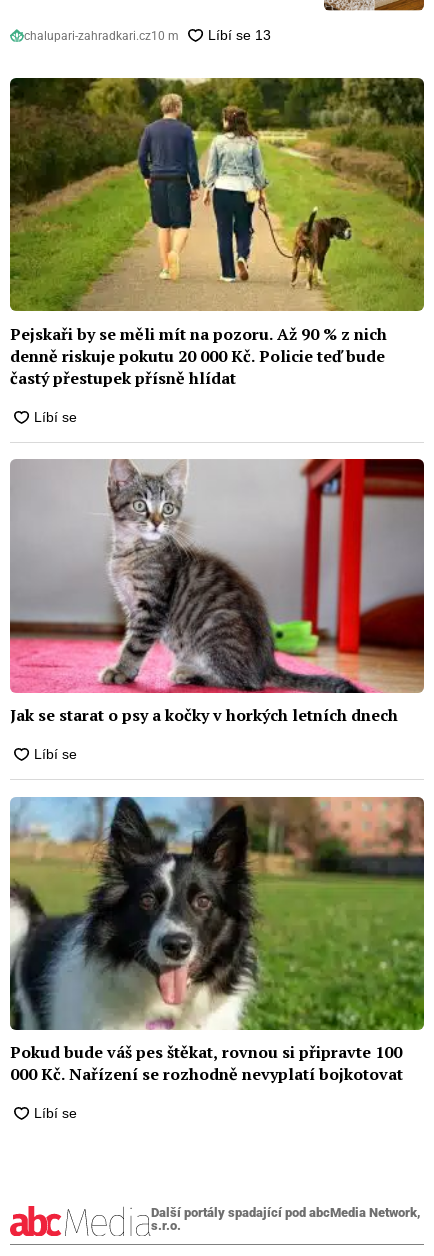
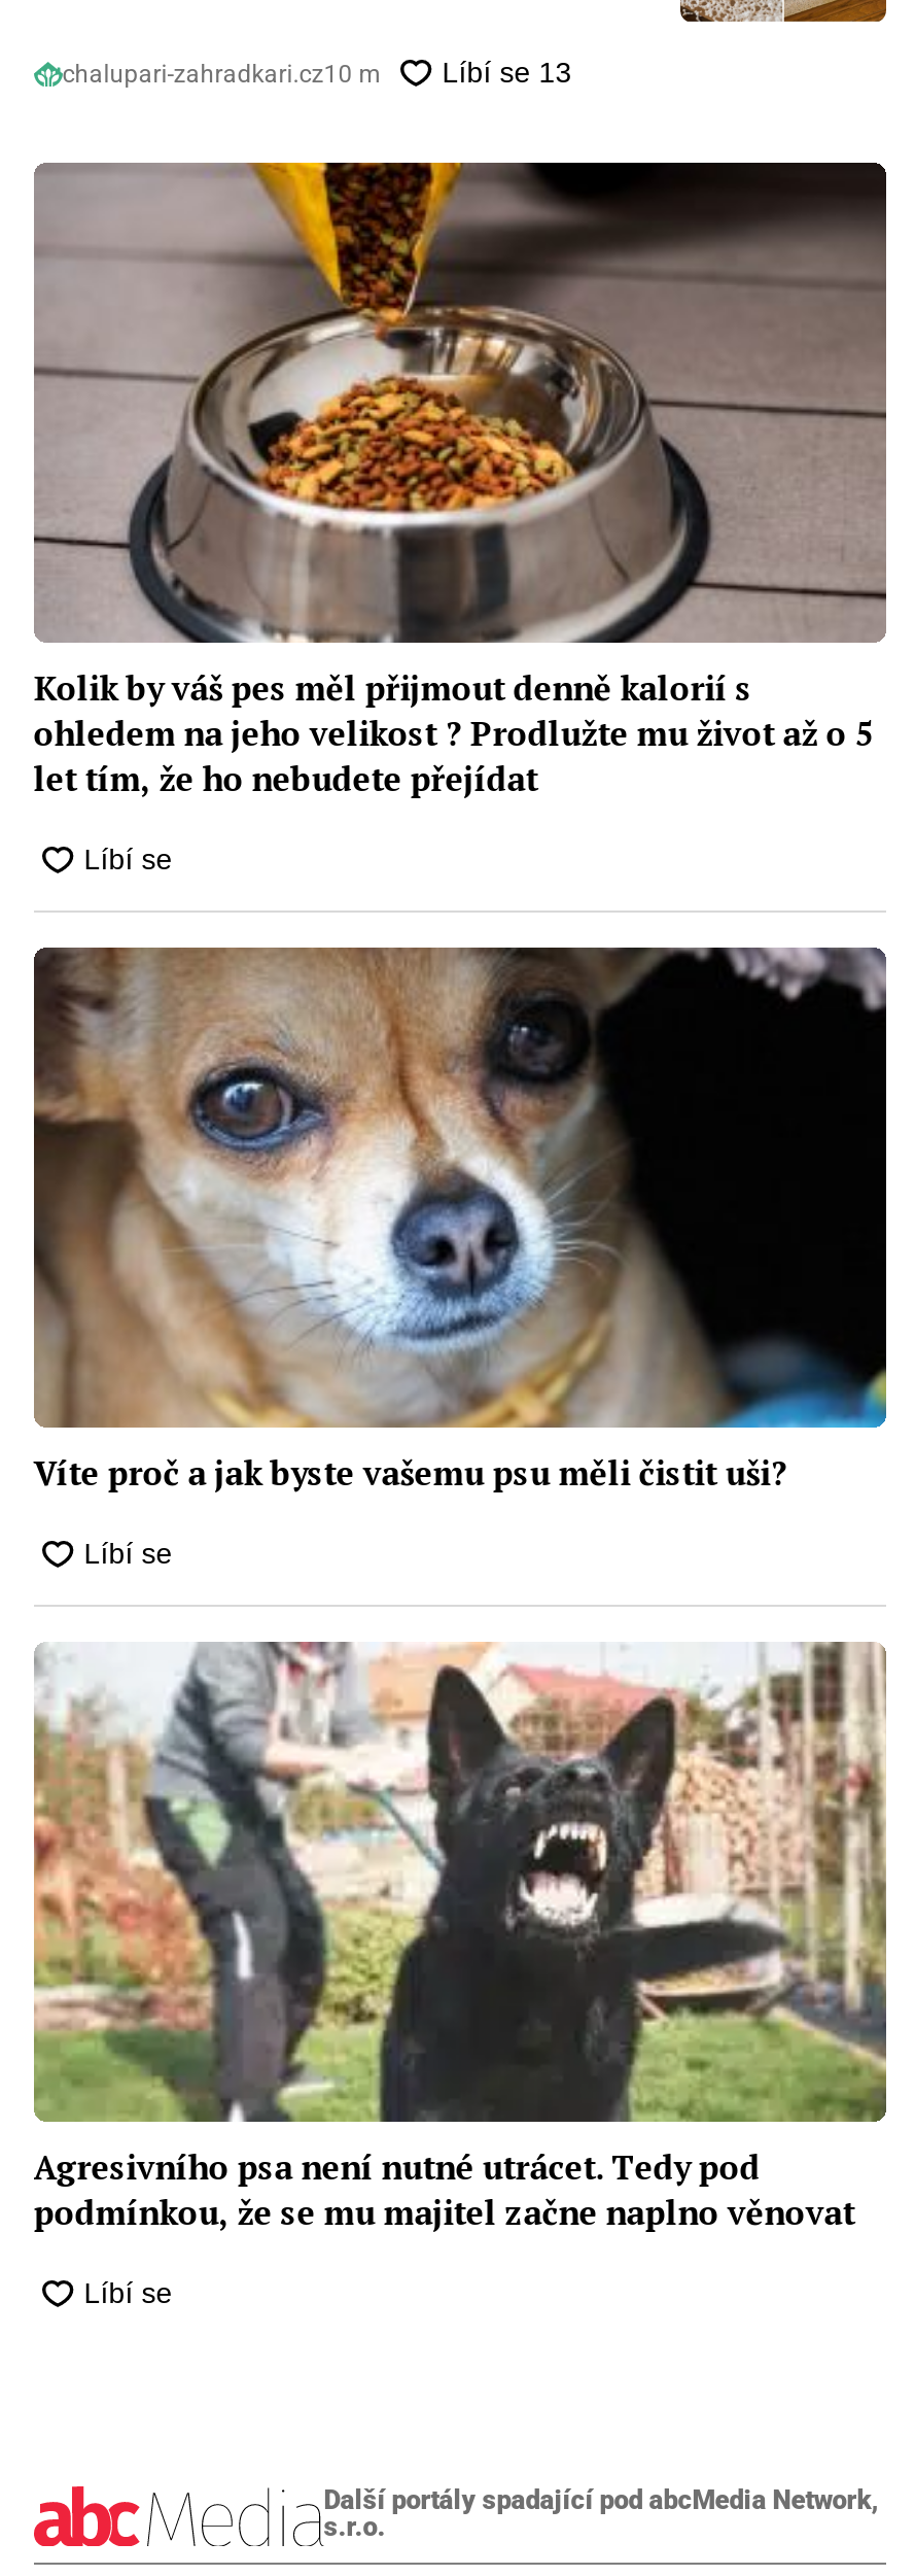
[9,77,425,389] [image] | Pejskaři by se měli mít na pozoru. Až 90 % z nich | denně riskuje pokutu 20 000 Kč. Policie teď bude | častý přestupek přísně hlídat -> [34,161,888,801] [image] | Kolik by váš pes měl přijmout denně kalorií s | ohledem na jeho velikost ? Prodlužte mu život až o 5 | let tím, že ho nebudete přejídat
[10,458,425,726] [image] | Jak se starat o psy a kočky v horkých letních dnech -> [34,946,888,1495] [image] | Víte proč a jak byste vašemu psu měli čistit uši?
[9,796,425,1085] [image] | Pokud bude váš pes štěkat, rovnou si připravte 100 | 000 Kč. Nařízení se rozhodně nevyplatí bojkotovat -> [32,1640,886,2235] [image] | Agresivního psa není nutné utrácet. Tedy pod | podmínkou, že se mu majitel začne naplno věnovat

